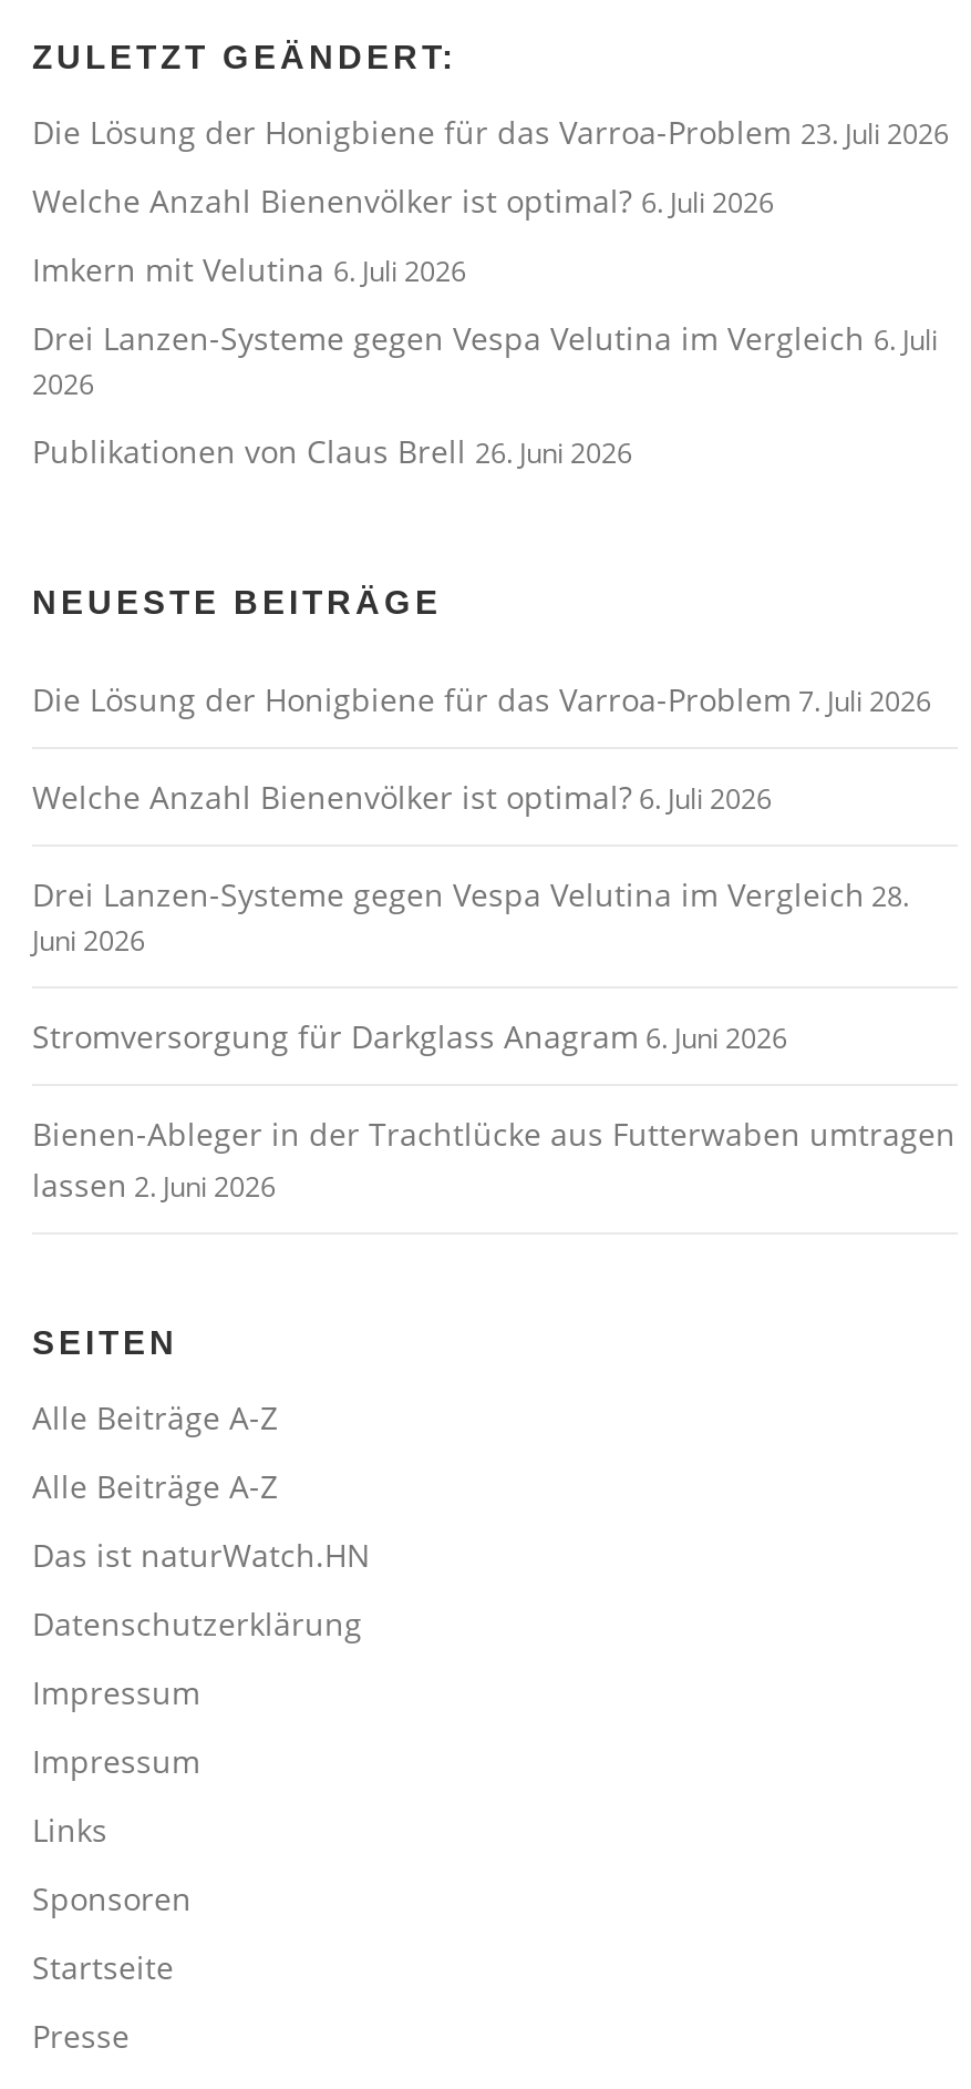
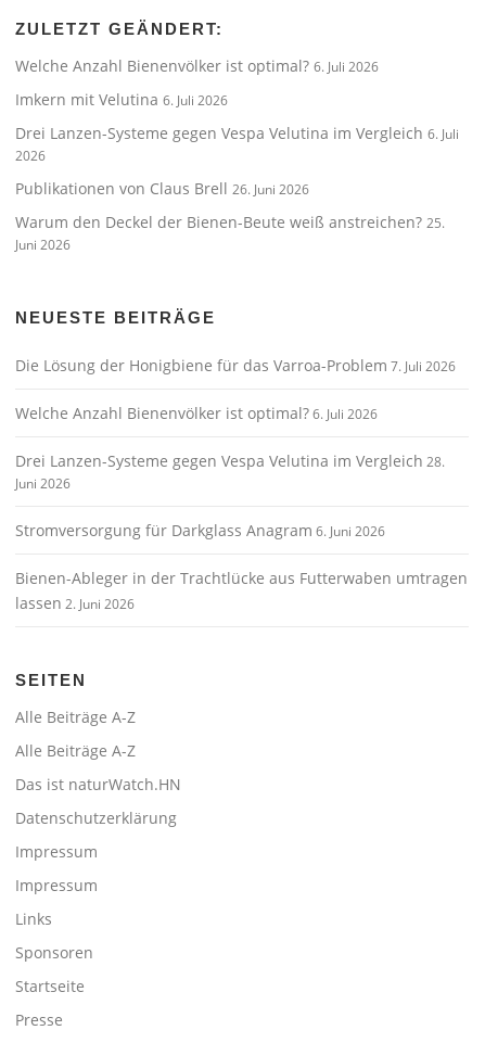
[32,110,949,152] Die Lösung der Honigbiene für das Varroa-Problem 23. Juli 2026 -> none
moved [32,178,938,471] -> [15,55,459,198]: Welche Anzahl Bienenvölker ist optimal? 6. Juli 2026 | Imkern mit Velutina 6. Juli 2026 | Drei Lanzen-Systeme gegen Vespa Velutina im Vergleich 6. Juli | 2026 | Publikationen von Claus Brell 26. Juni 2026
none -> [15,211,445,253] Warum den Deckel der Bienen-Beute weiß anstreichen? 25. | Juni 2026

